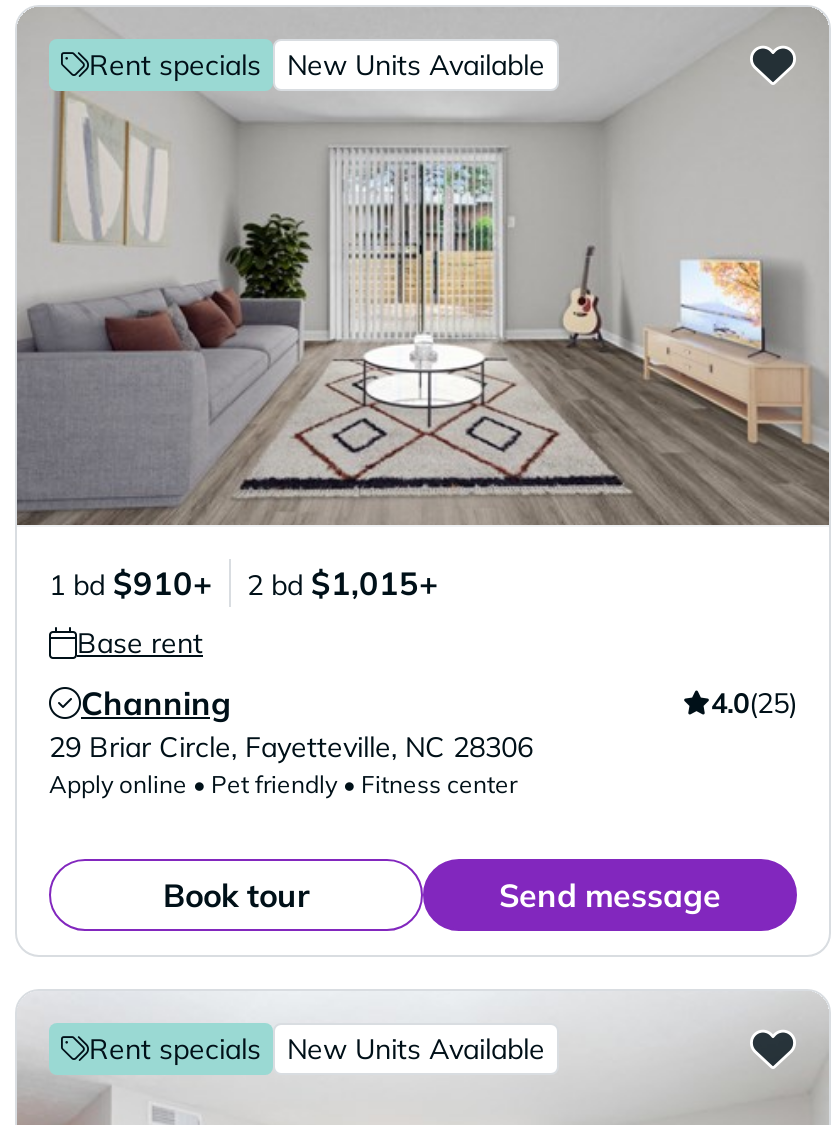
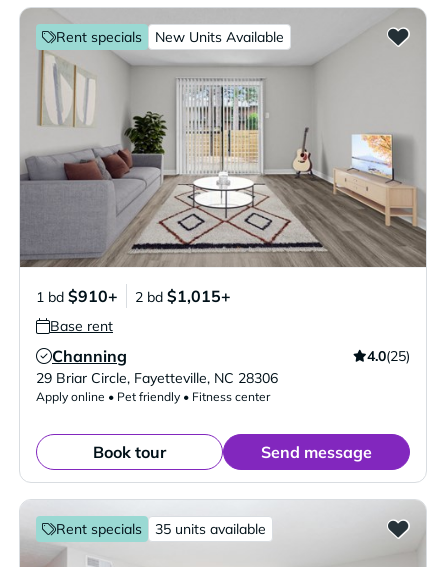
[287,1031,545,1067] New Units Available -> [155,520,266,538] 35 units available

